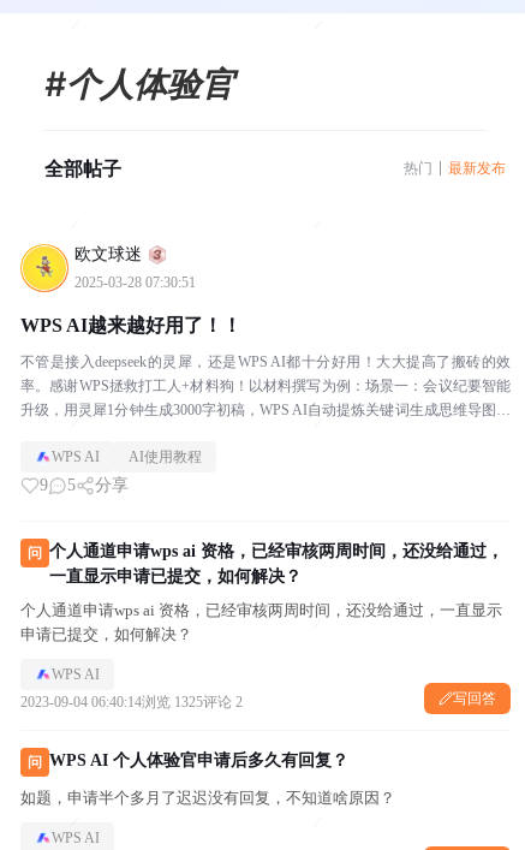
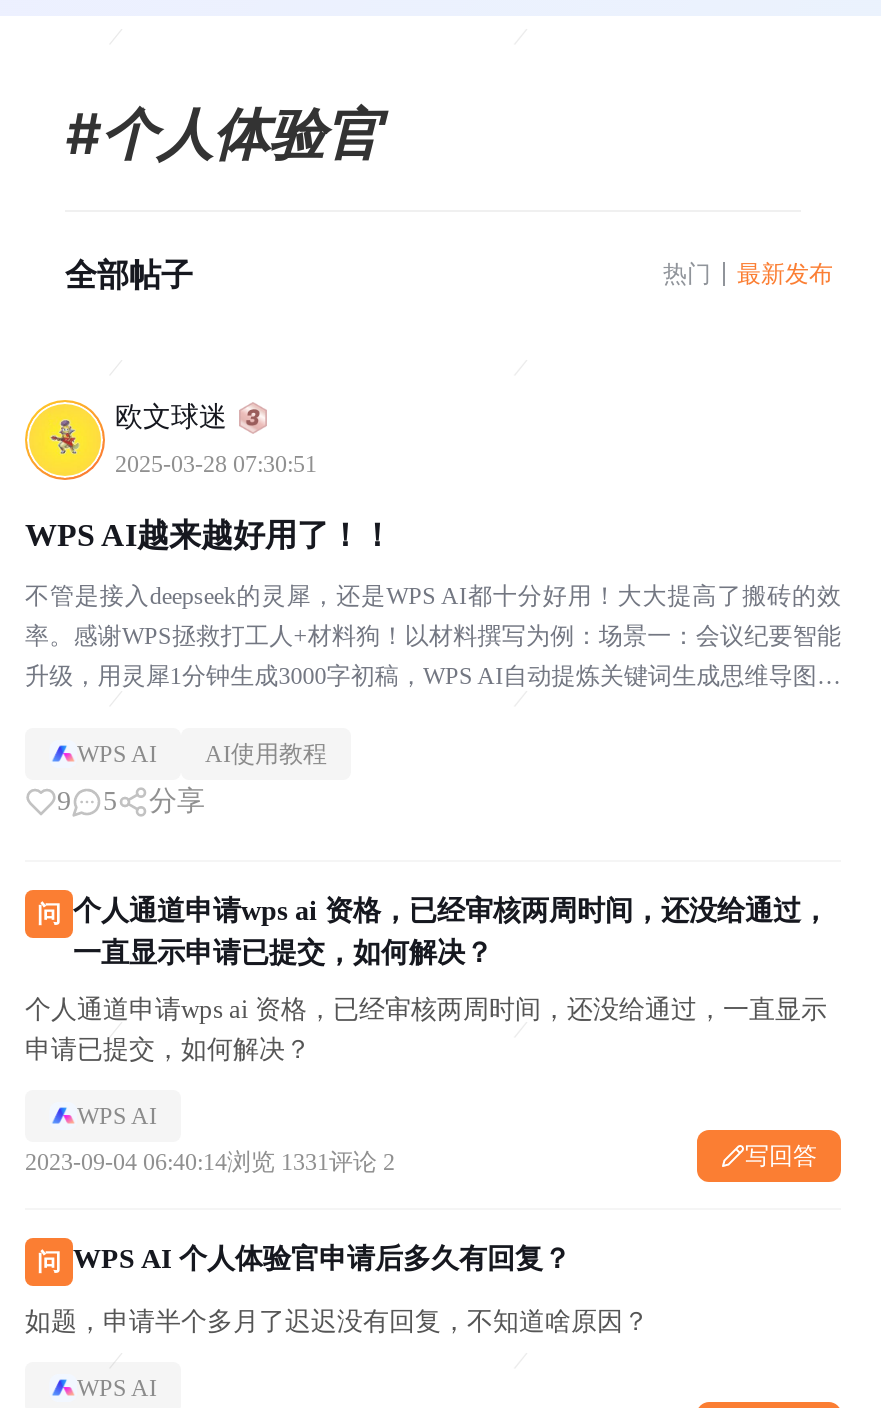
[20,694,243,711] 2023-09-04 06:40:14浏览 1325评论 2 -> [25,1148,395,1176] 2023-09-04 06:40:14浏览 1331评论 2

